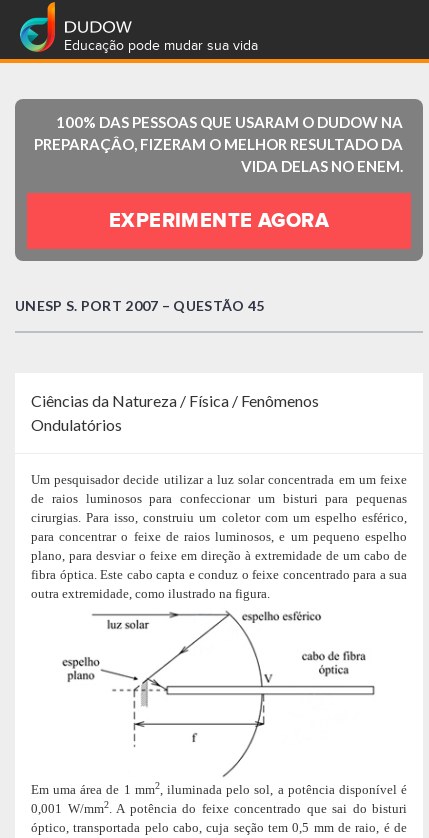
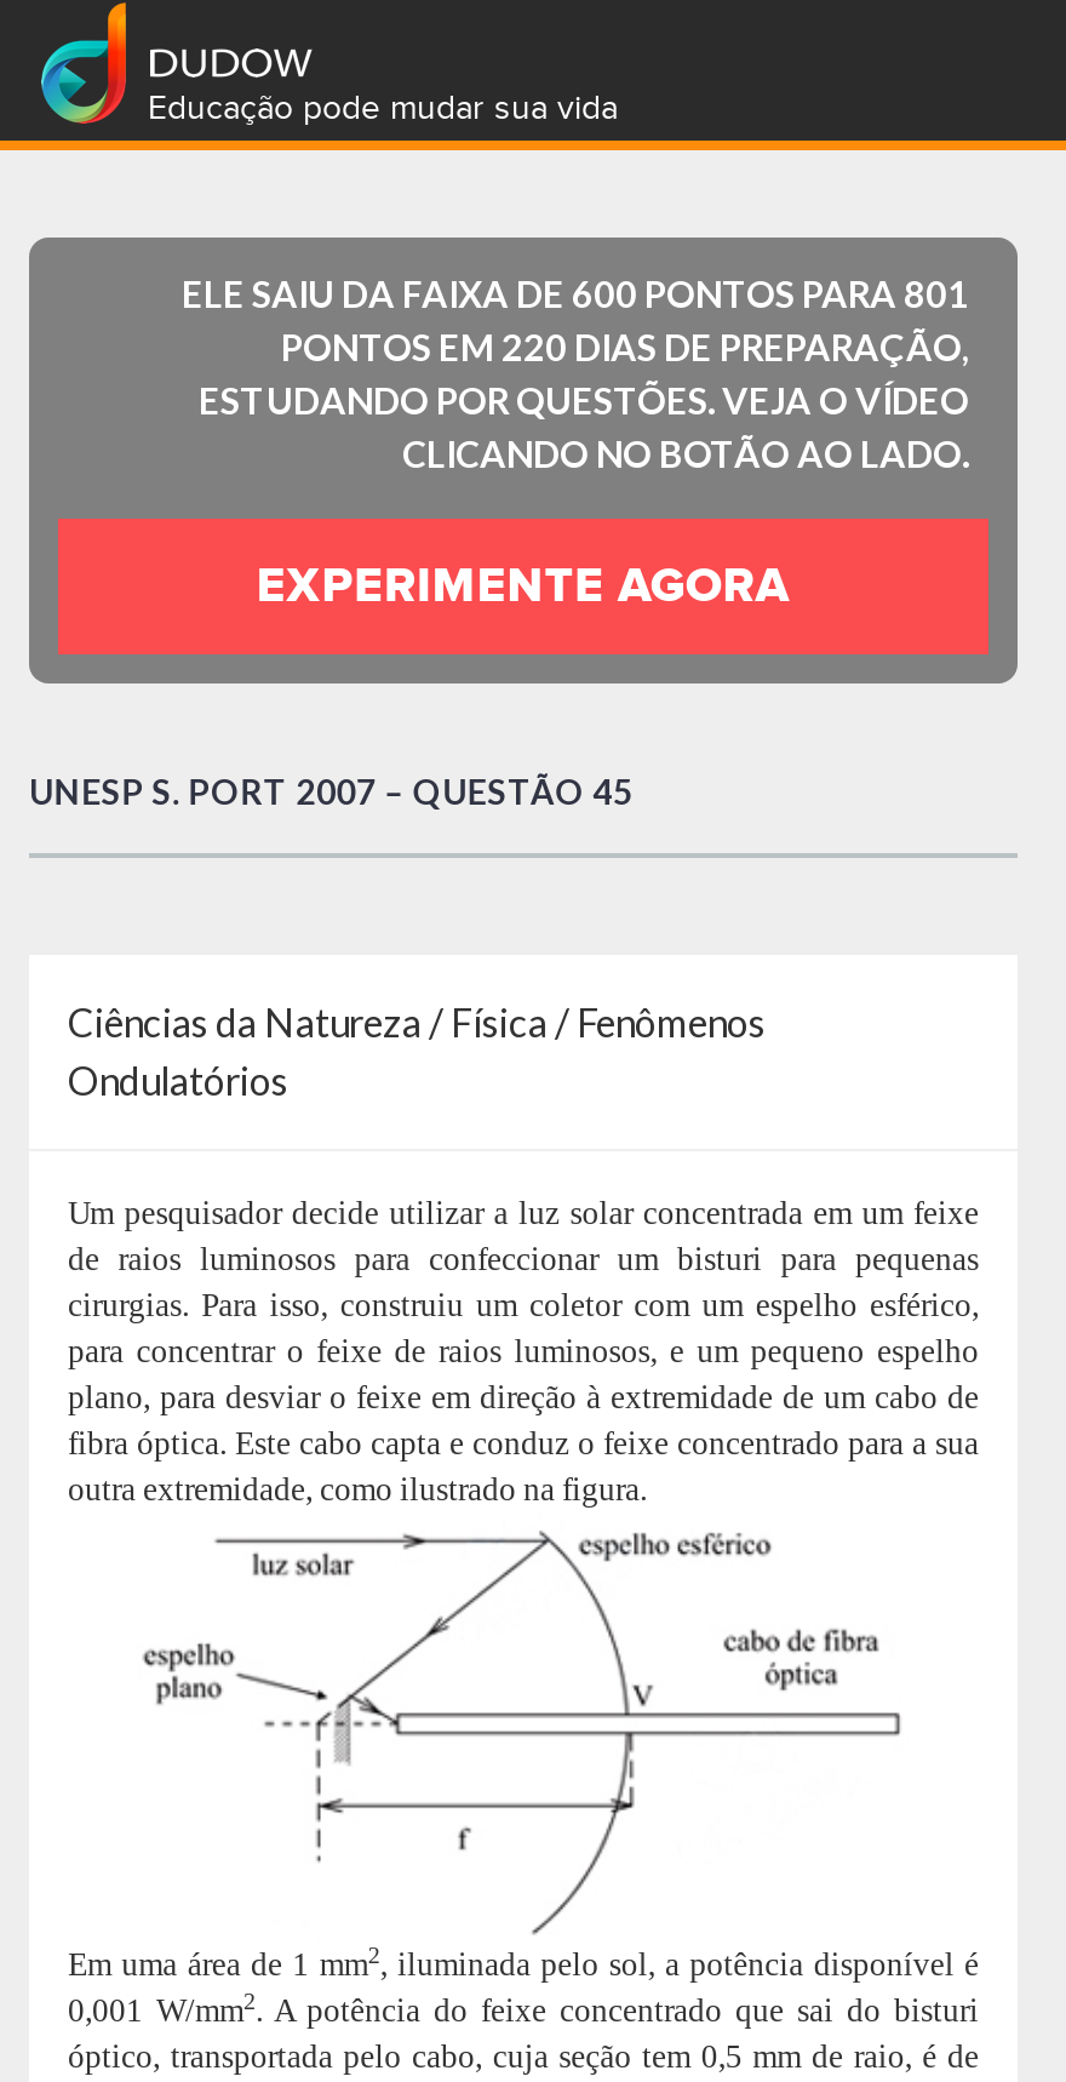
[34,113,403,175] 100% DAS PESSOAS QUE USARAM O DUDOW NA | PREPARAÇÂO, FIZERAM O MELHOR RESULTADO DA | VIDA DELAS NO ENEM. -> [182,271,969,475] ELE SAIU DA FAIXA DE 600 PONTOS PARA 801 | PONTOS EM 220 DIAS DE PREPARAÇÃO, | ESTUDANDO POR QUESTÕES. VEJA O VÍDEO | CLICANDO NO BOTÃO AO LADO.

